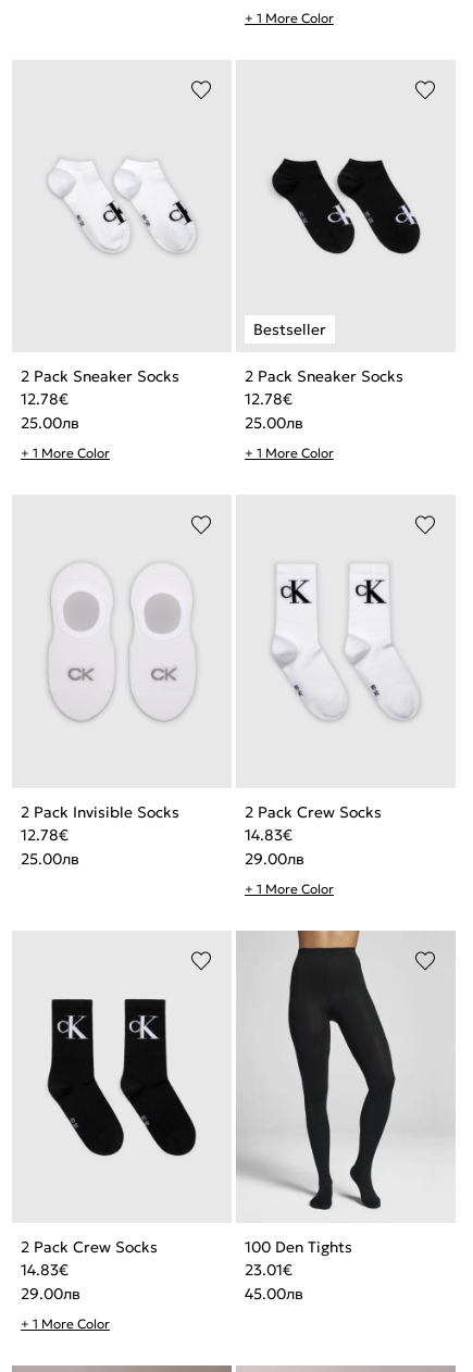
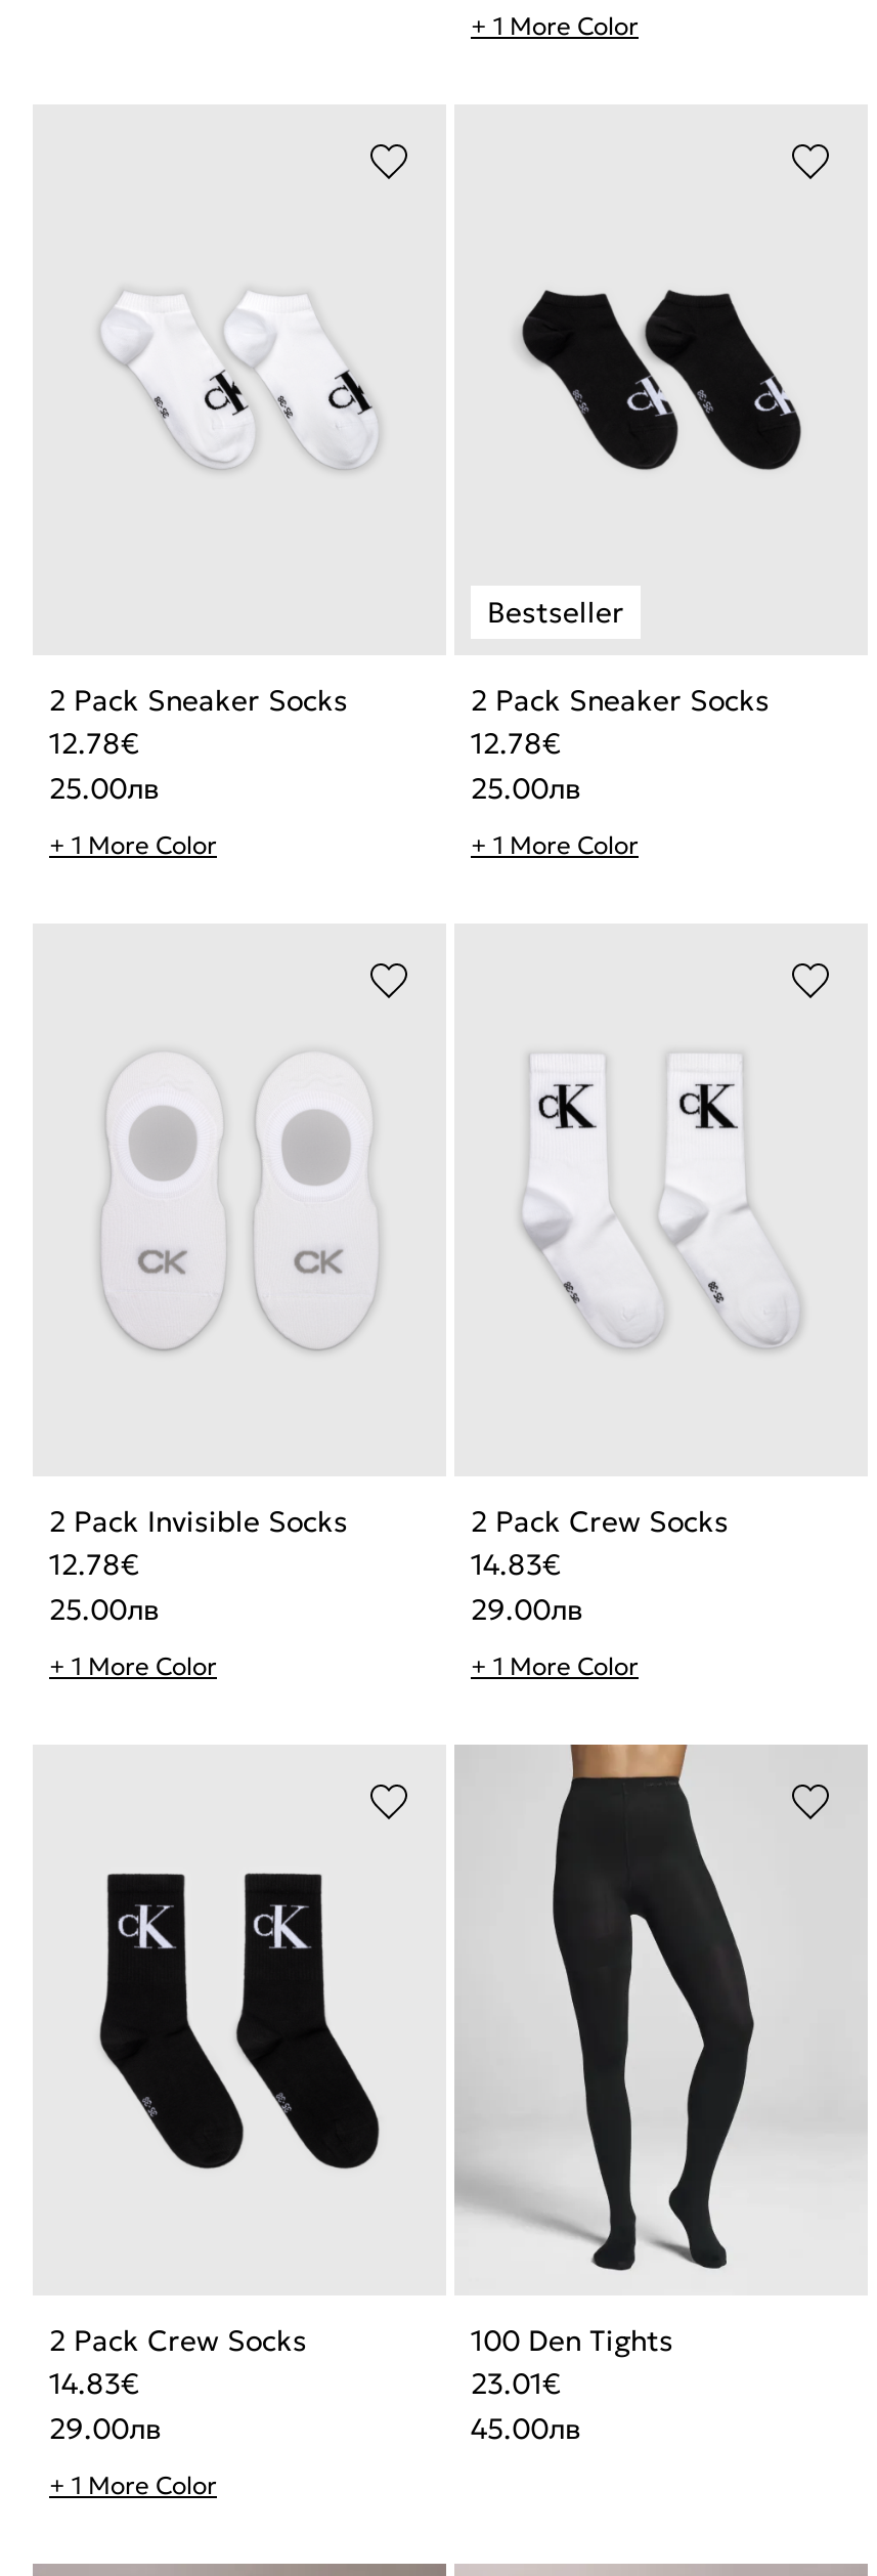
none -> [49,1650,217,1680] + 1 More Color

